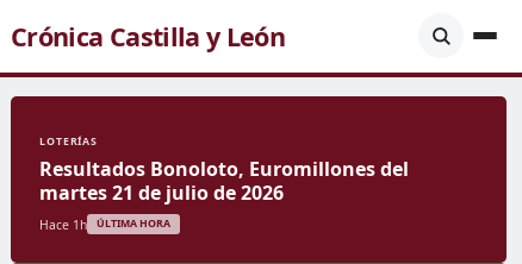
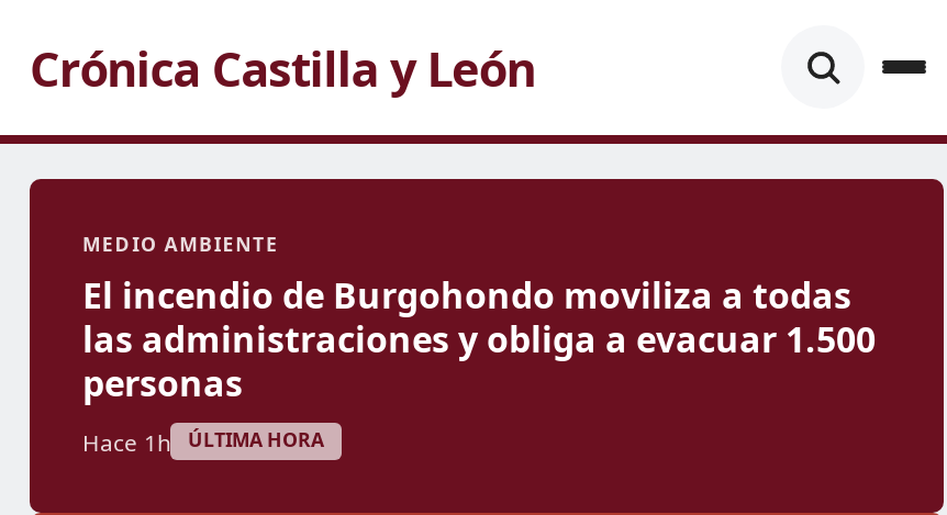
[39,134,409,206] LOTERÍAS | Resultados Bonoloto, Euromillones del | martes 21 de julio de 2026 -> [82,232,876,407] MEDIO AMBIENTE | El incendio de Burgohondo moviliza a todas | las administraciones y obliga a evacuar 1.500 | personas

